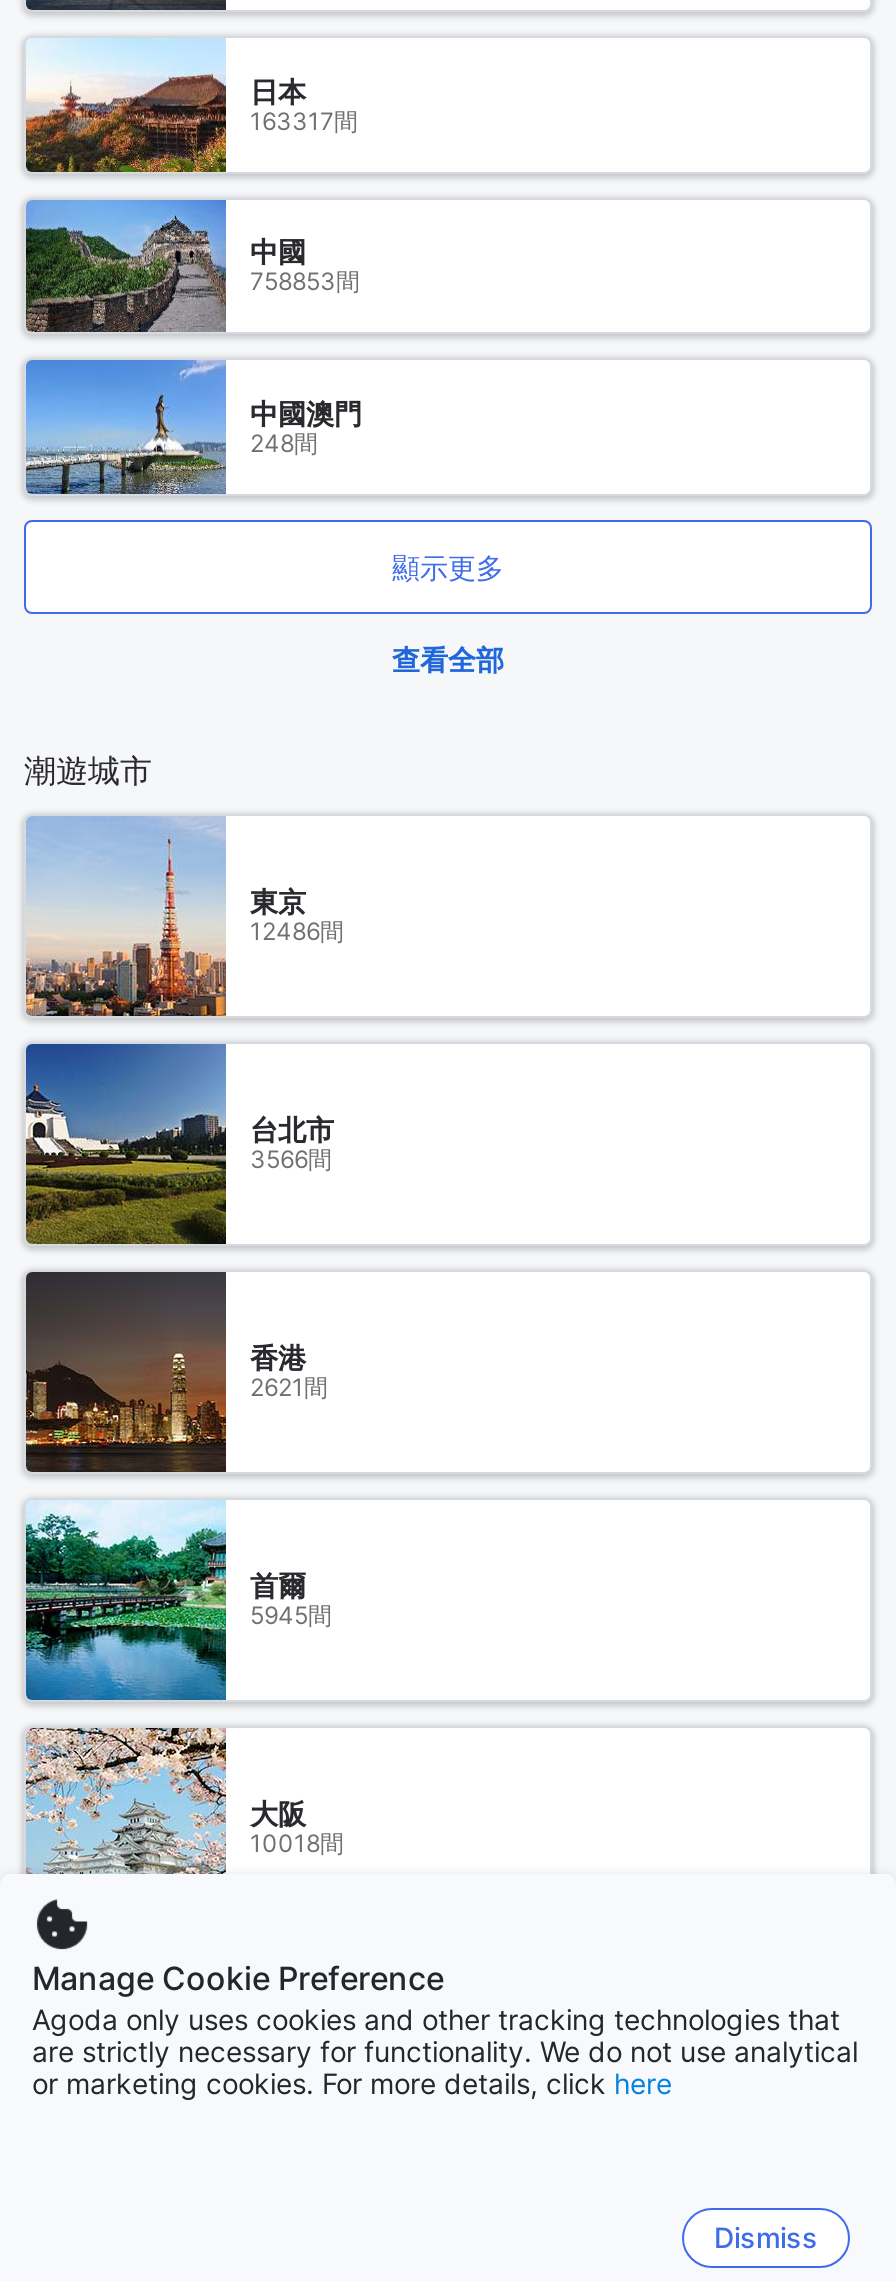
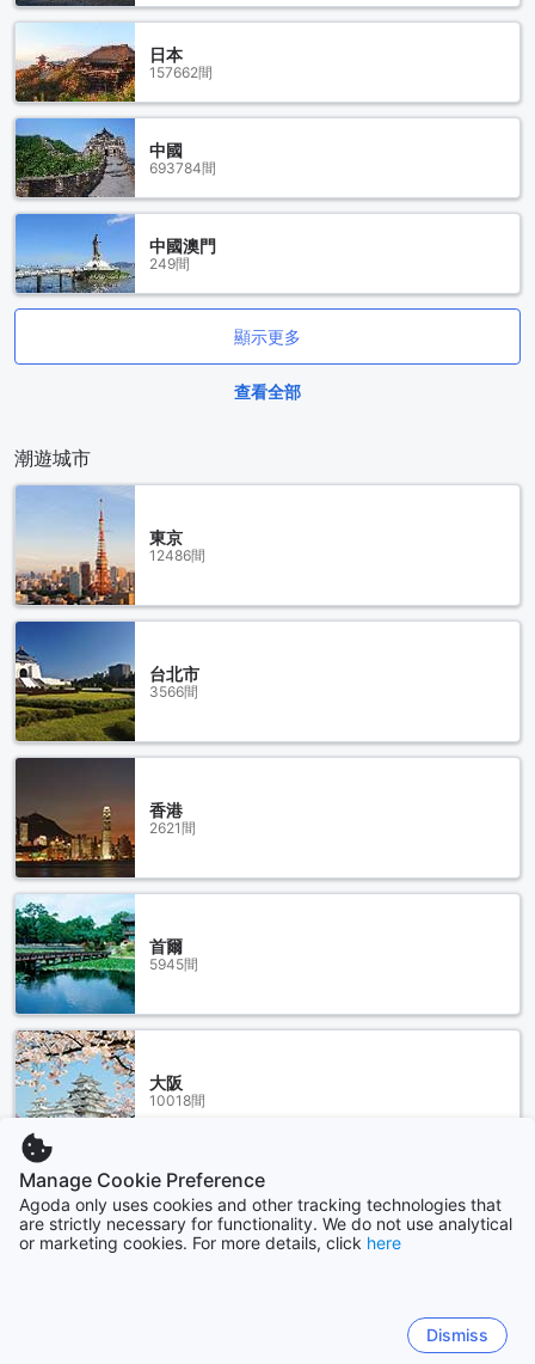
[250,105,358,135] 163317間 -> [149,63,213,81] 157662間
[250,266,360,296] 758853間 -> [149,158,216,176] 693784間
[250,427,318,457] 248間 -> [149,254,190,272] 249間

